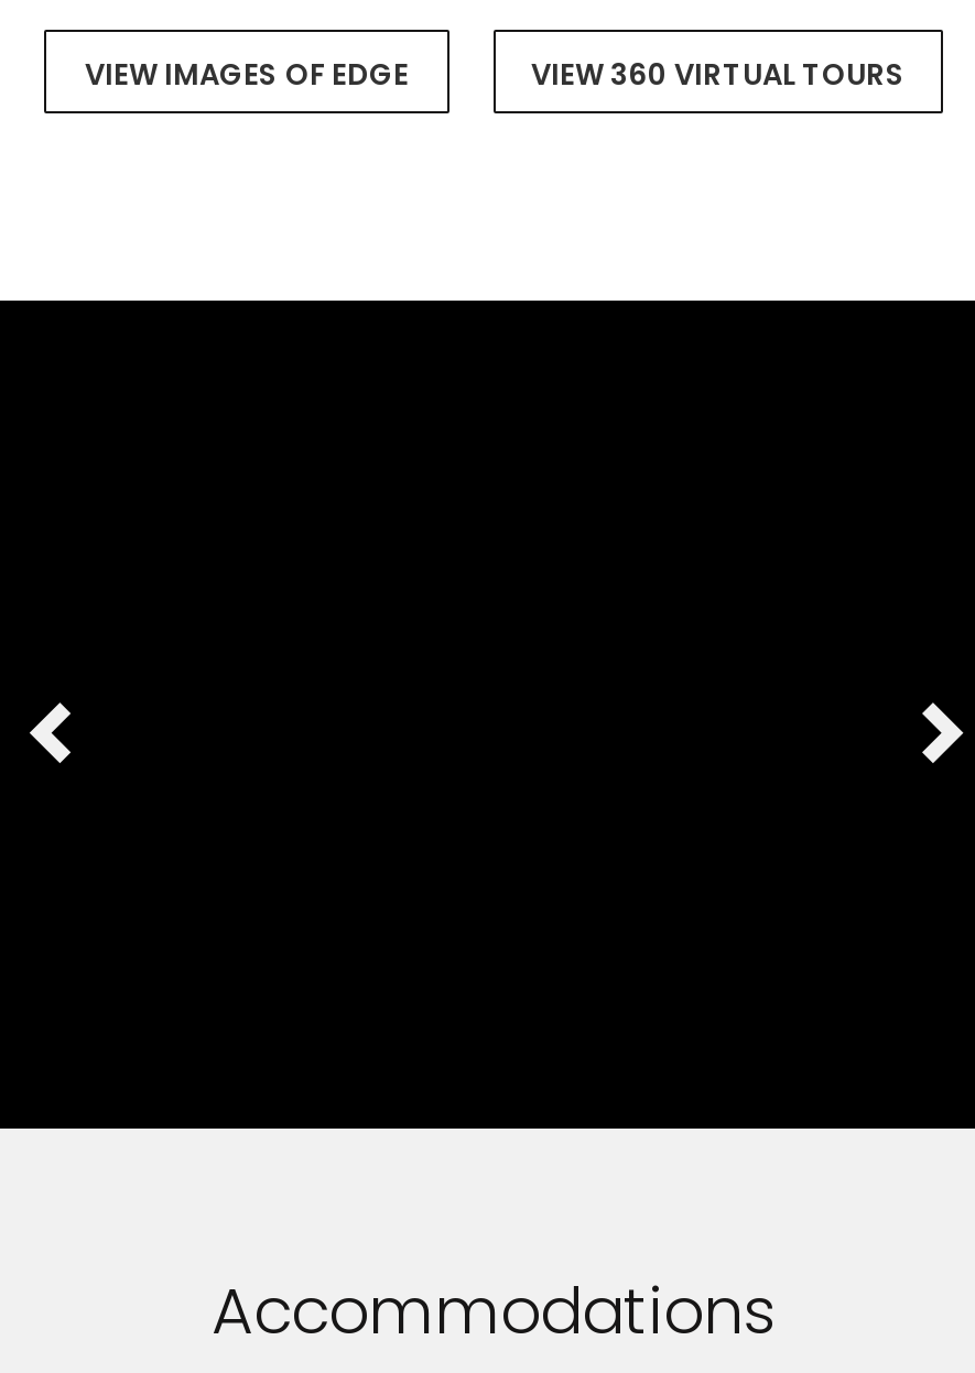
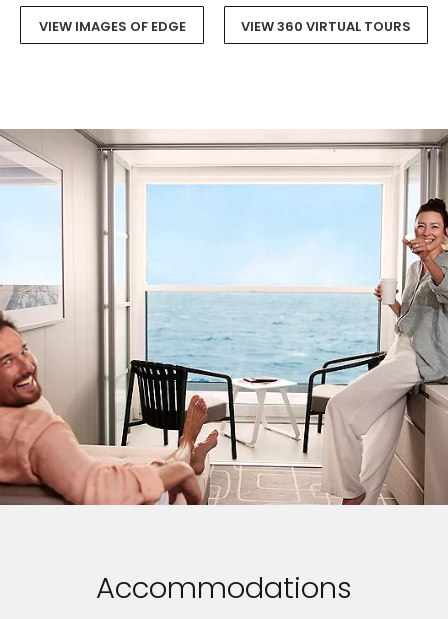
none -> [3,128,445,506] [image]

